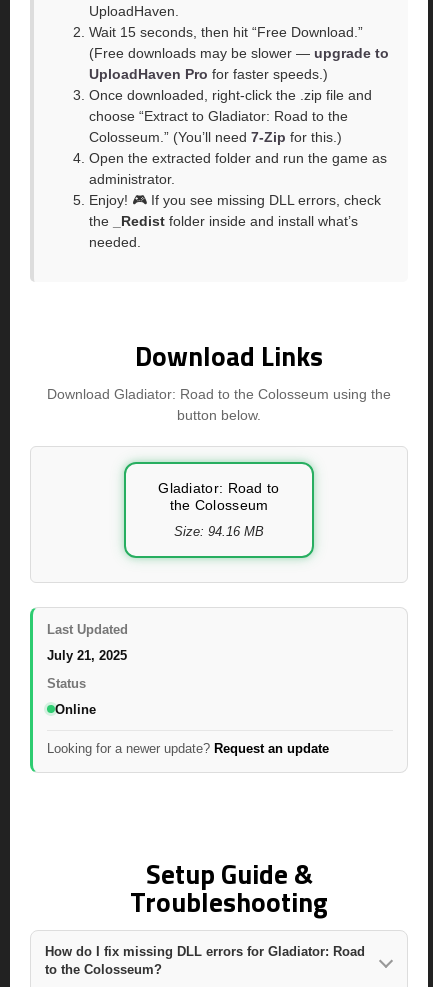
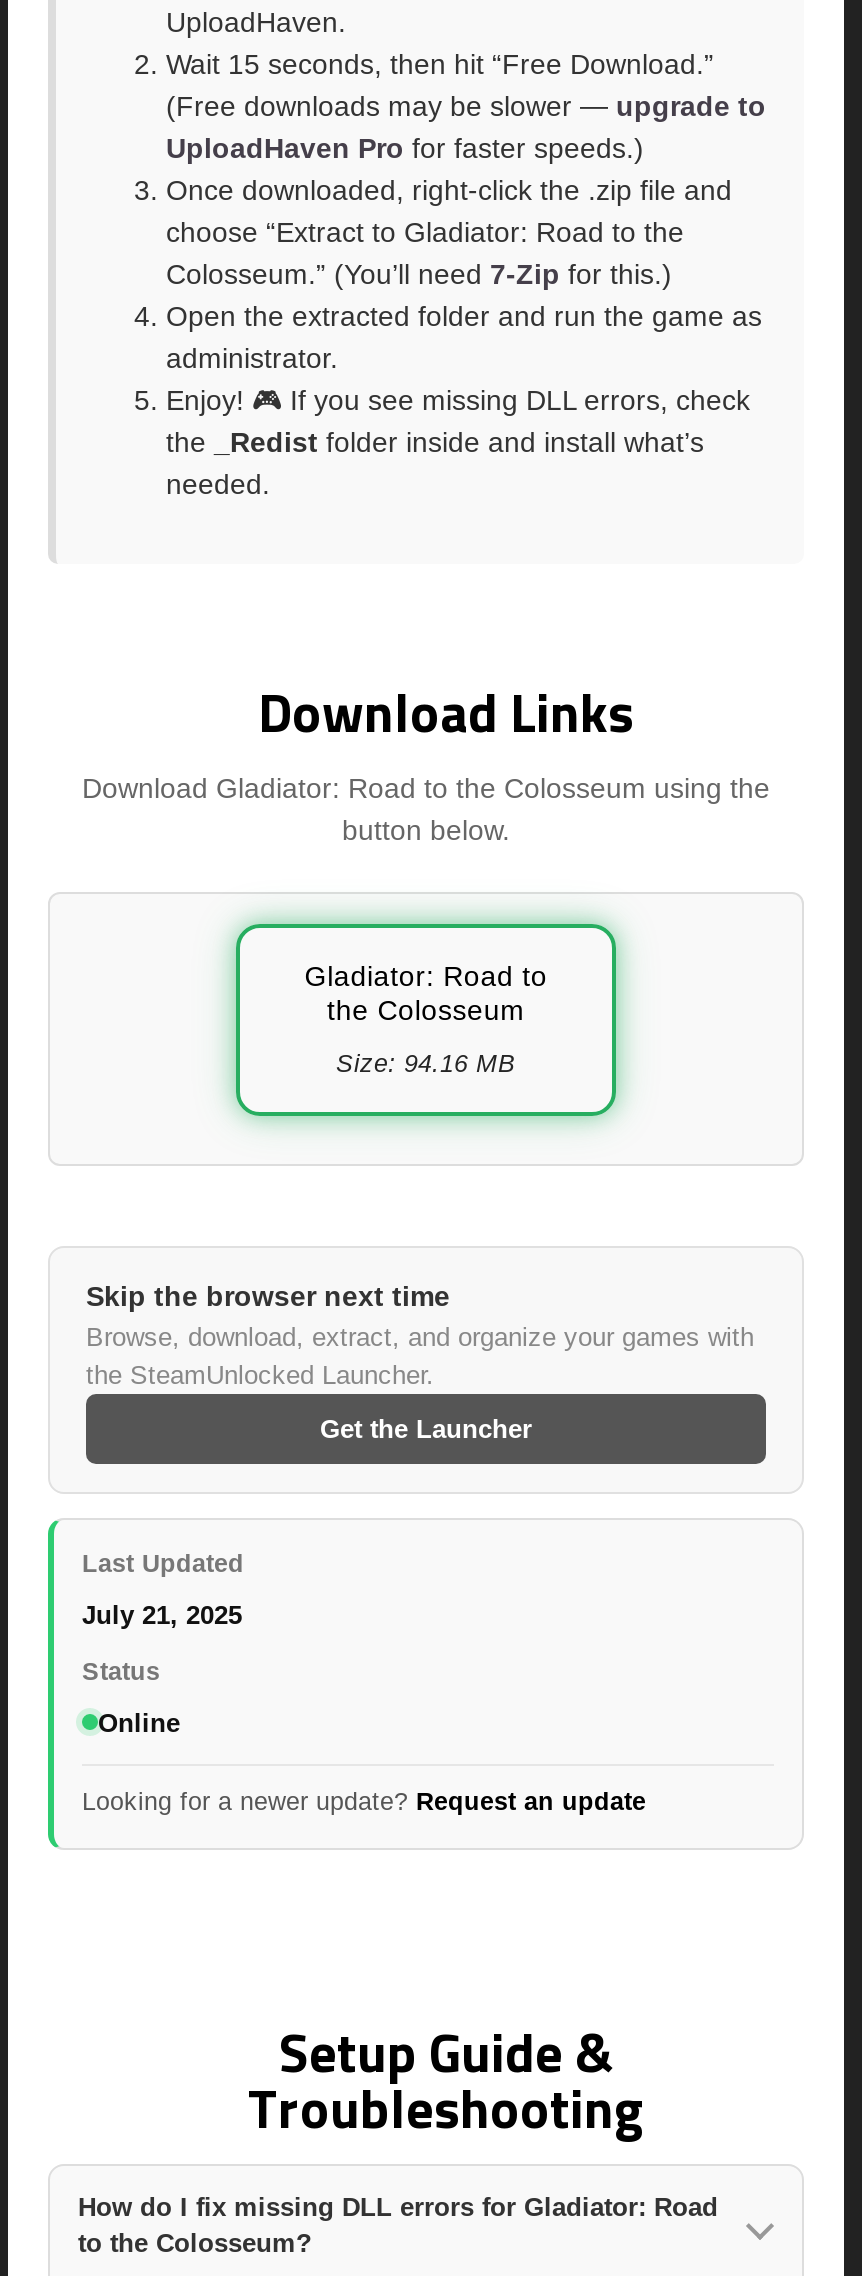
none -> [86,1279,754,1443] Skip the browser next time | Browse, download, extract, and organize your games with | the SteamUnlocked Launcher. | Get the Launcher

